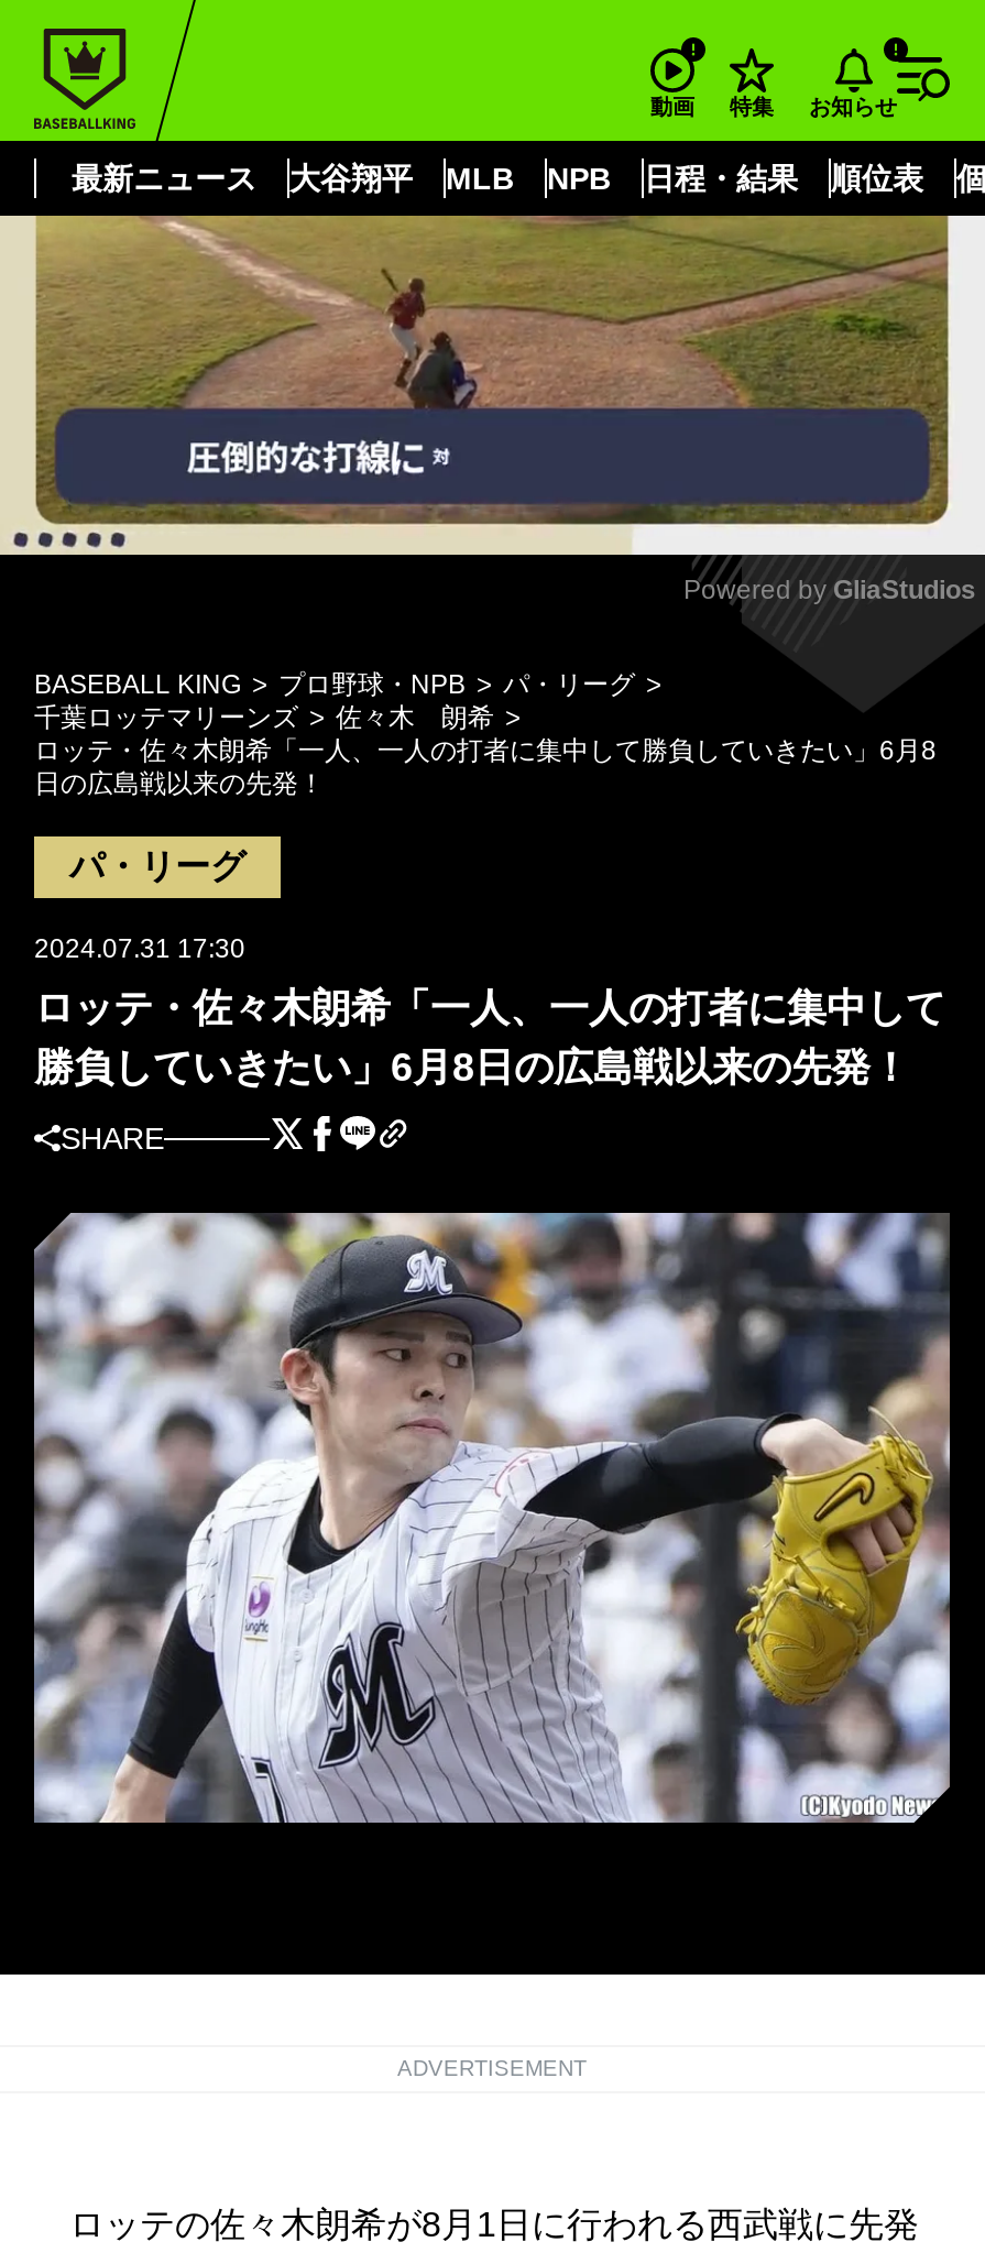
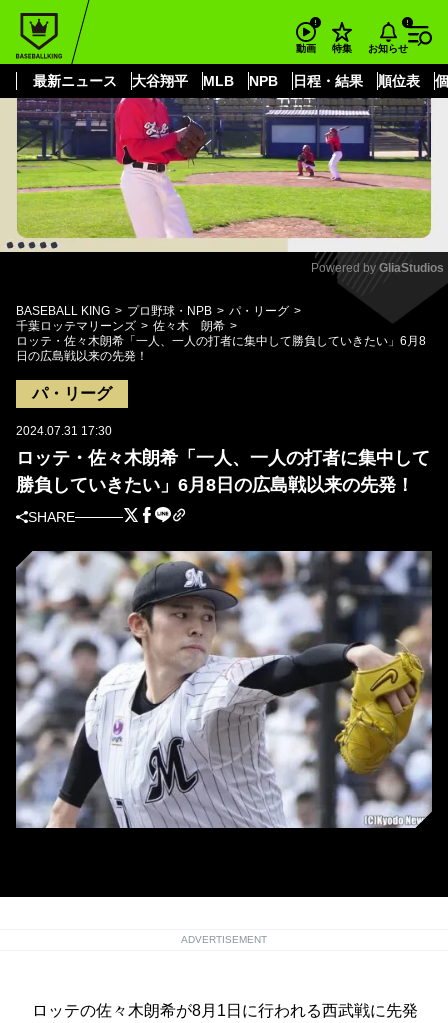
[34,214,950,526] [image] -> [16,97,432,239] [image]

